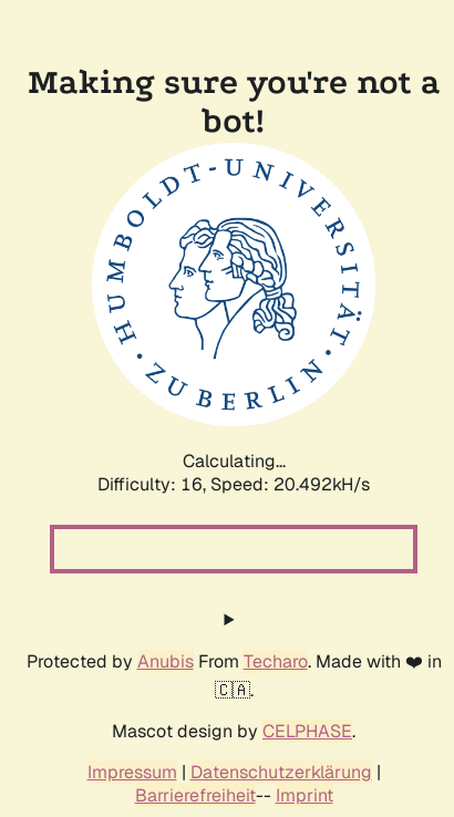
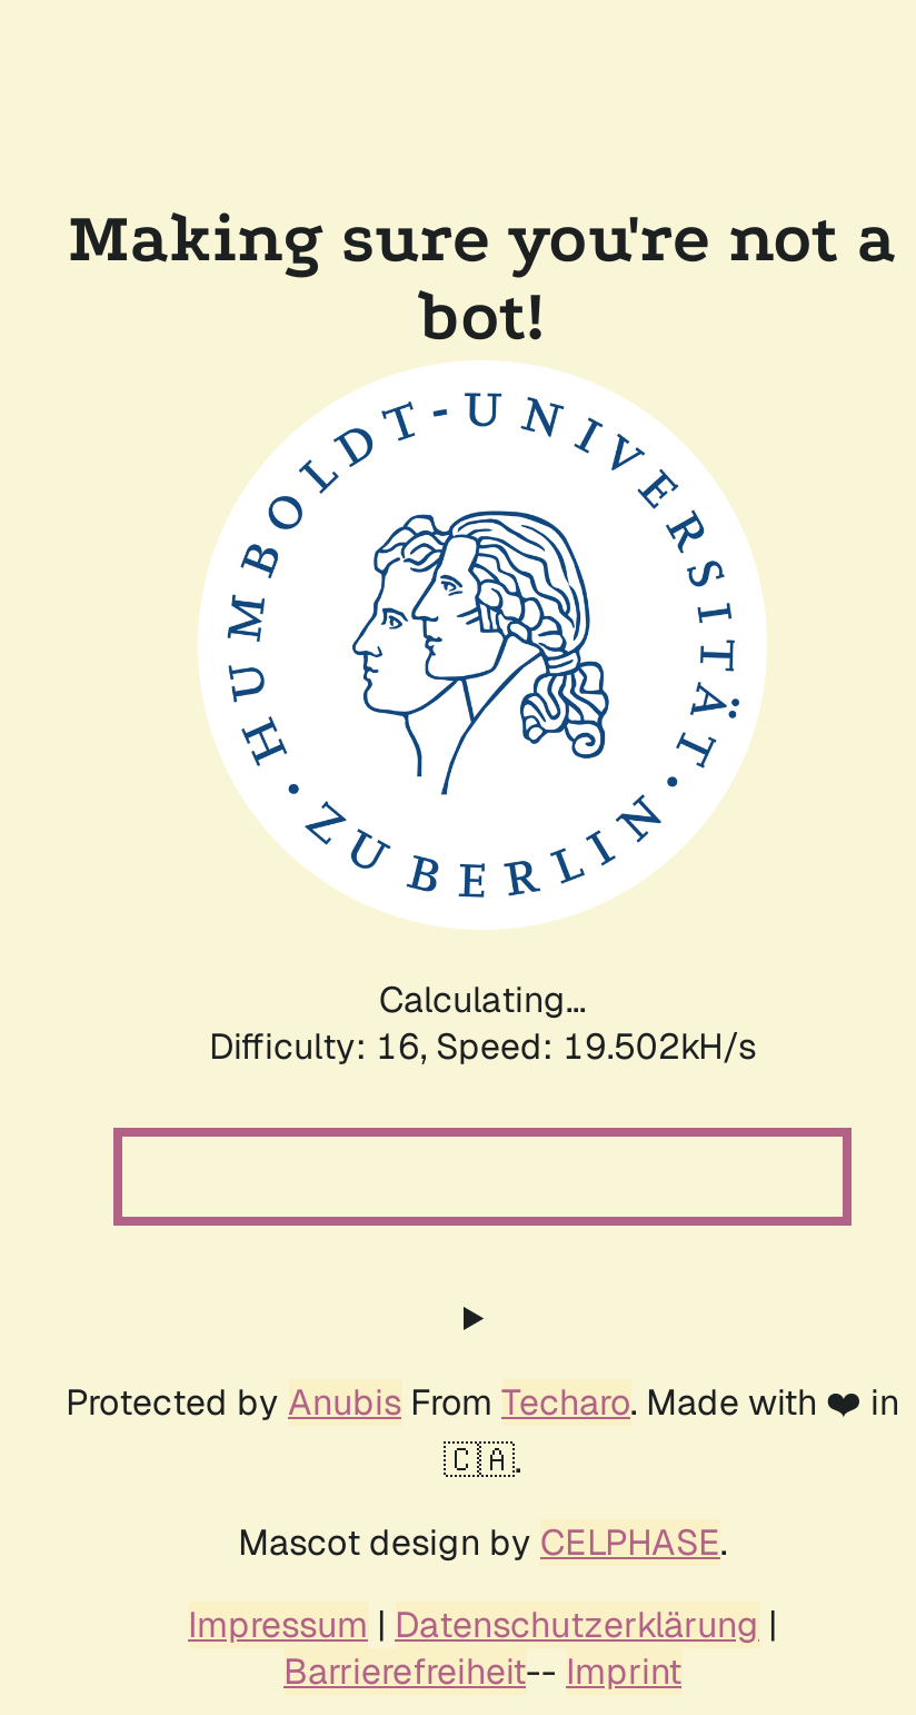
[97,473,370,496] Difficulty: 16, Speed: 20.492kH/s -> [209,1023,756,1070] Difficulty: 16, Speed: 19.502kH/s

